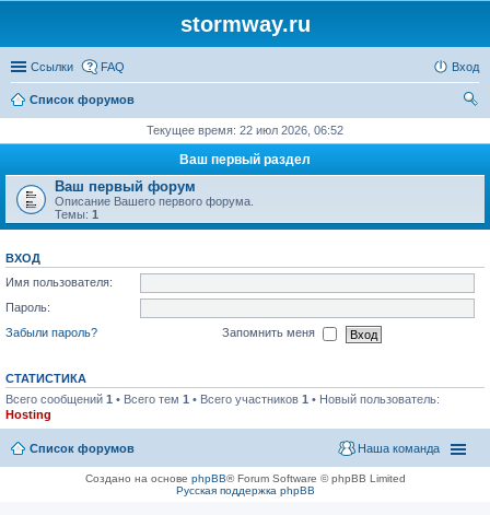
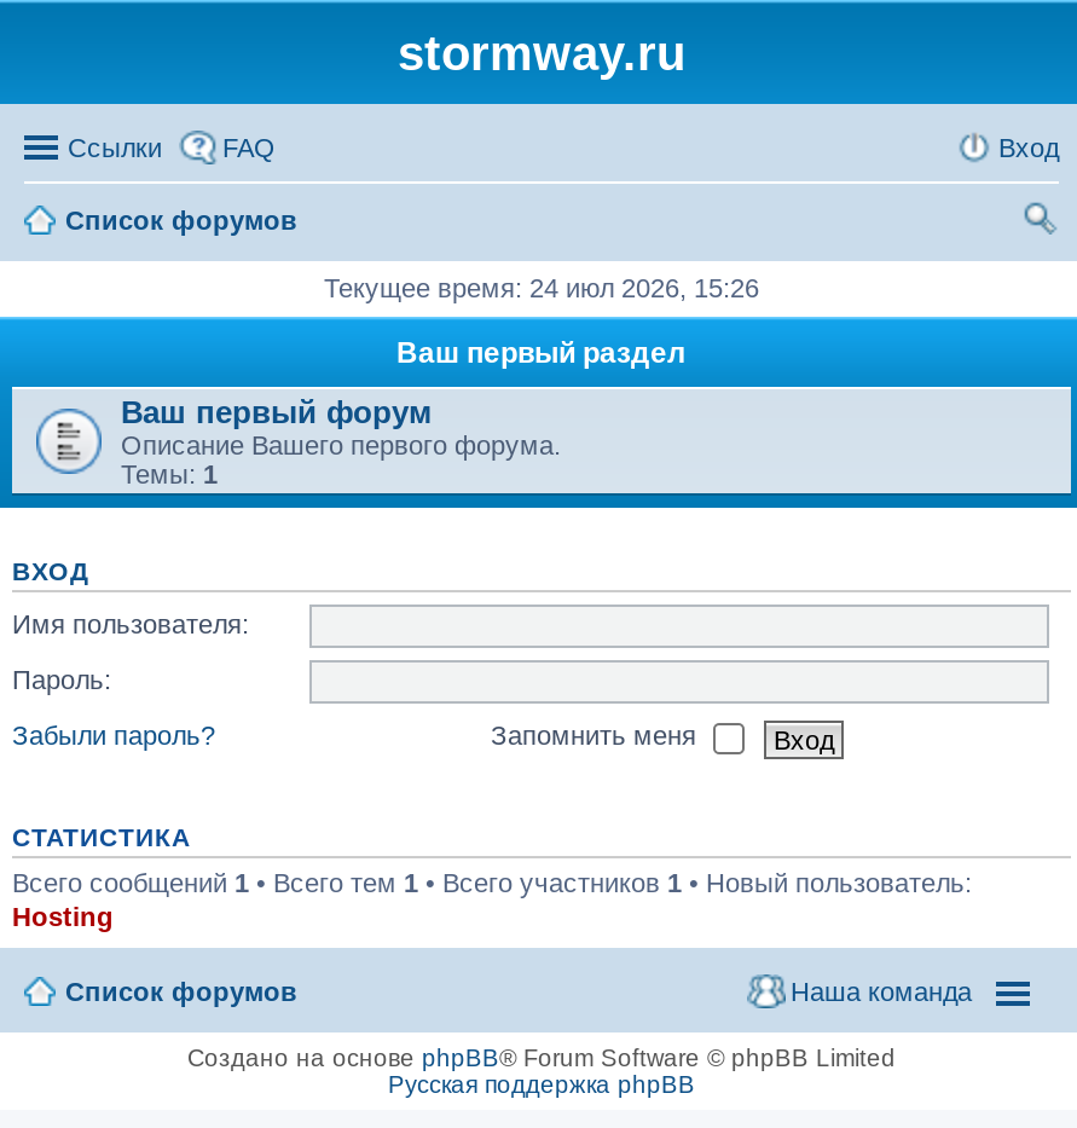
[147,124,343,137] Текущее время: 22 июл 2026, 06:52 -> [324,273,759,302] Текущее время: 24 июл 2026, 15:26

